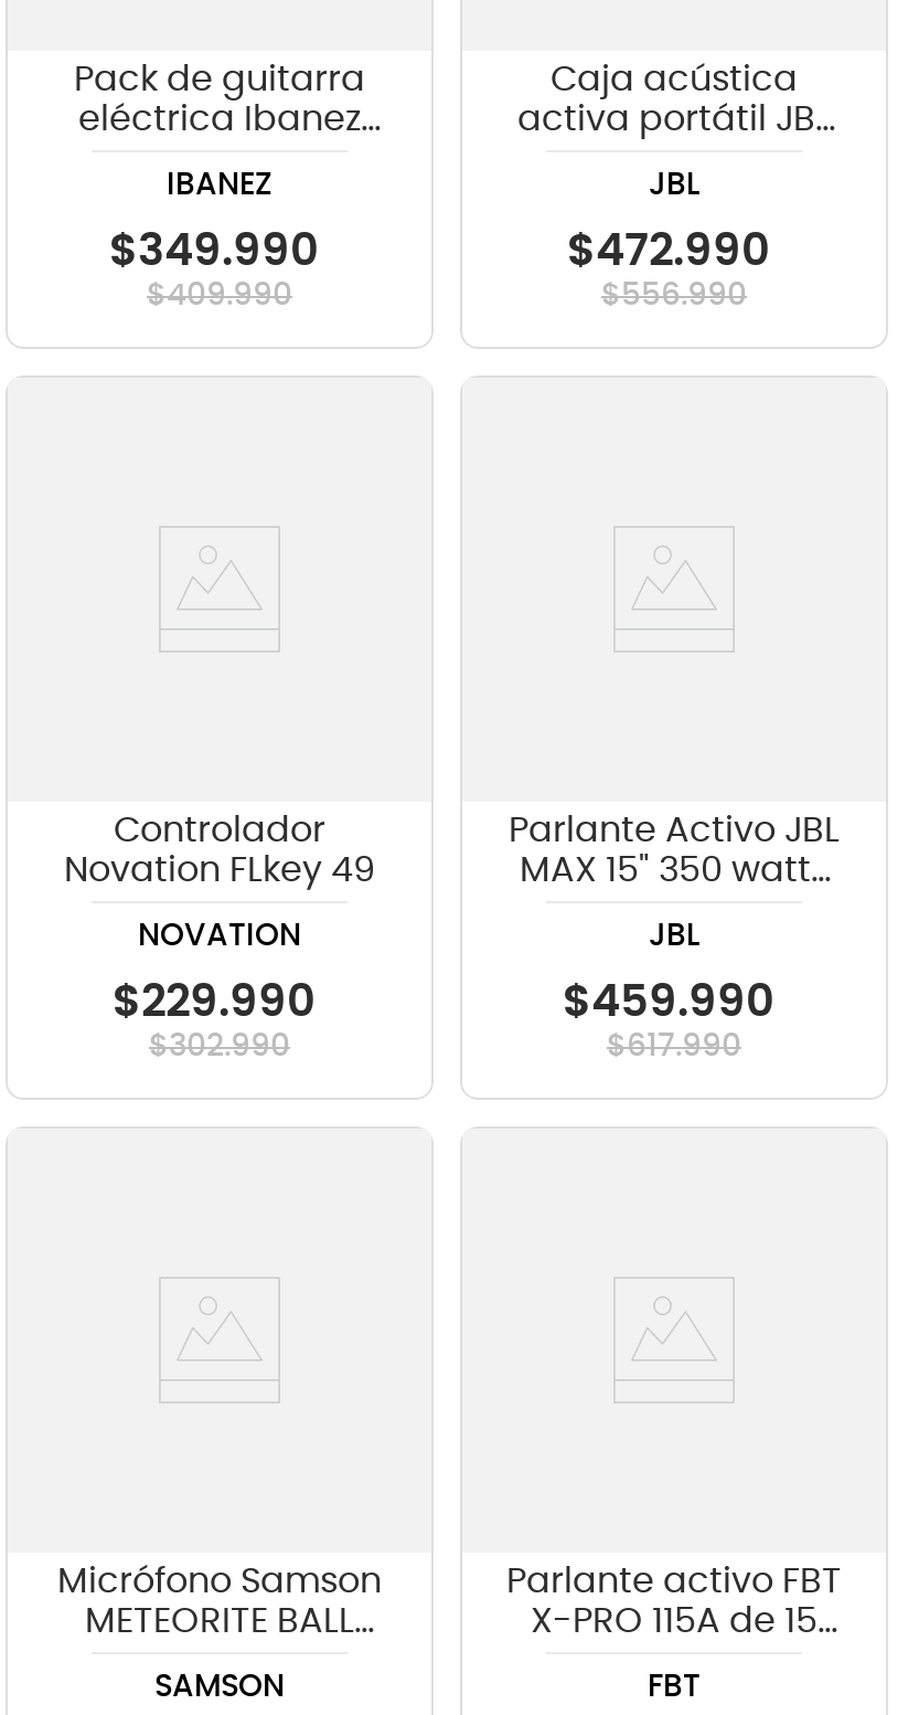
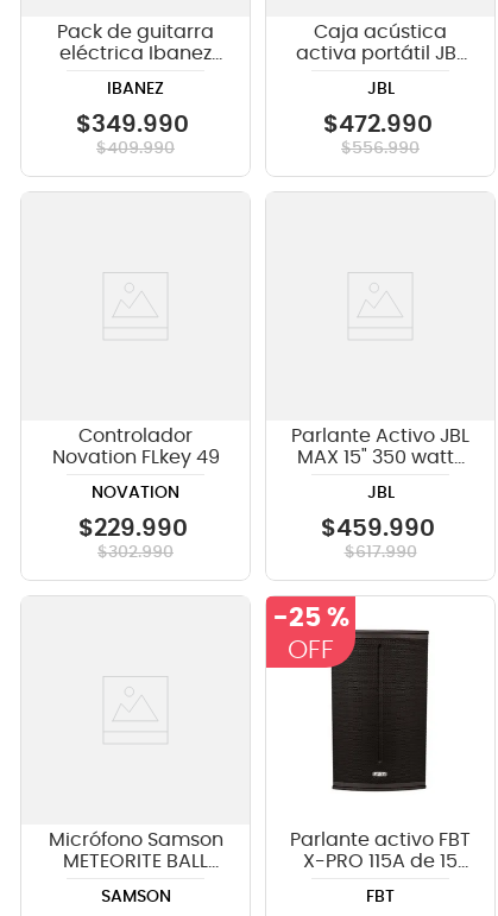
none -> [265,604,430,792] [image] | -25 %

